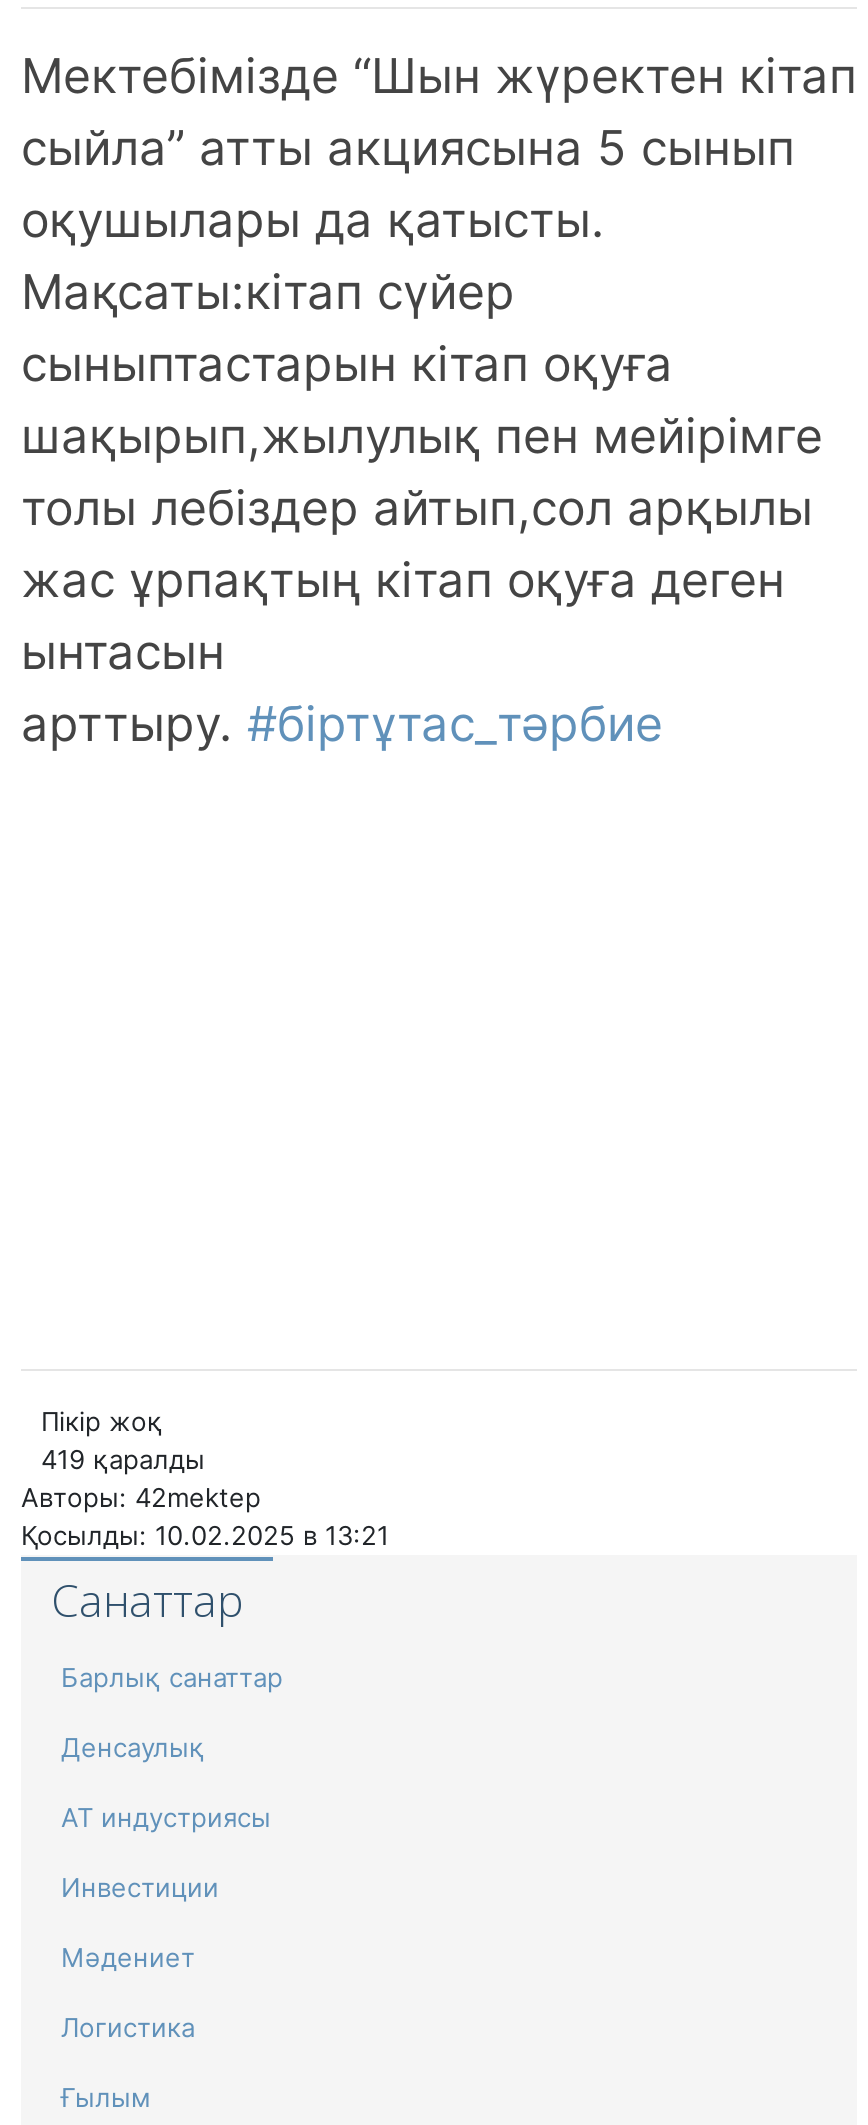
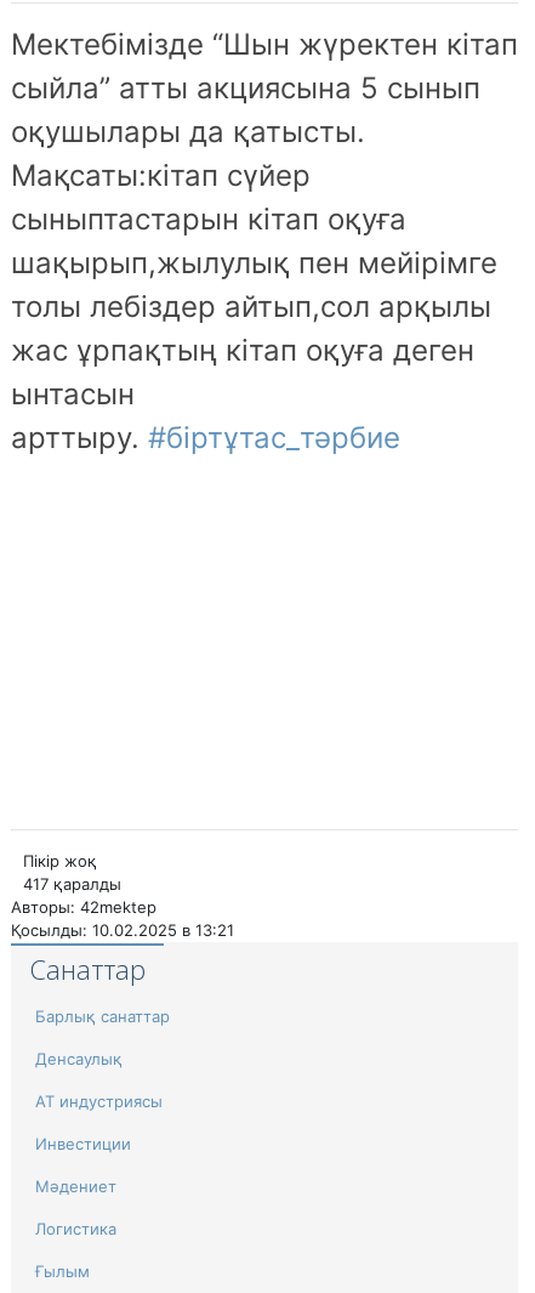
[41,1444,205,1476] 419 қаралды -> [23,875,121,894] 417 қаралды

